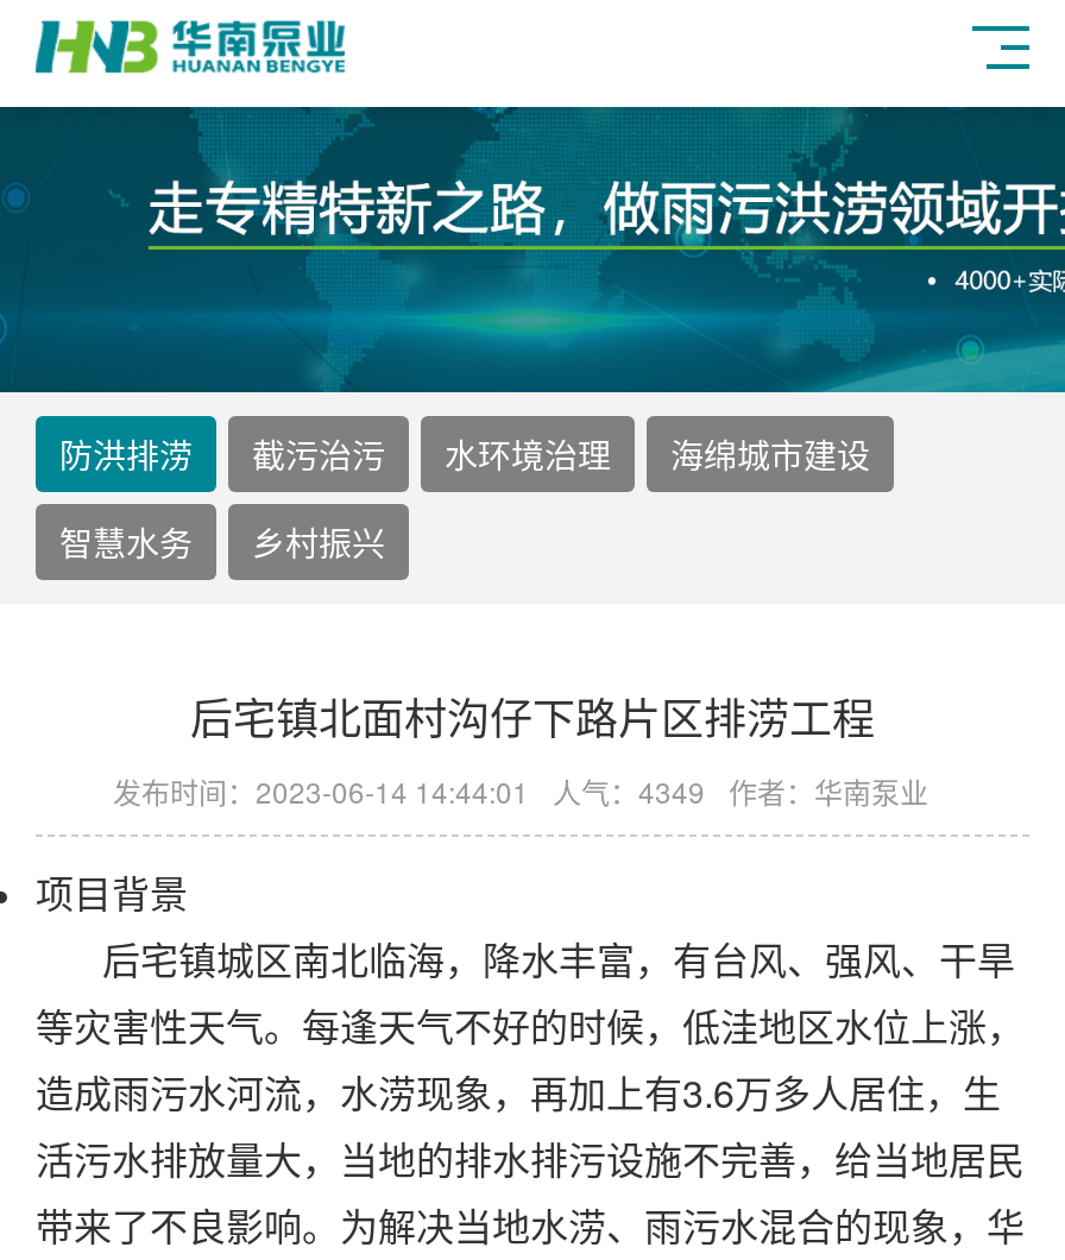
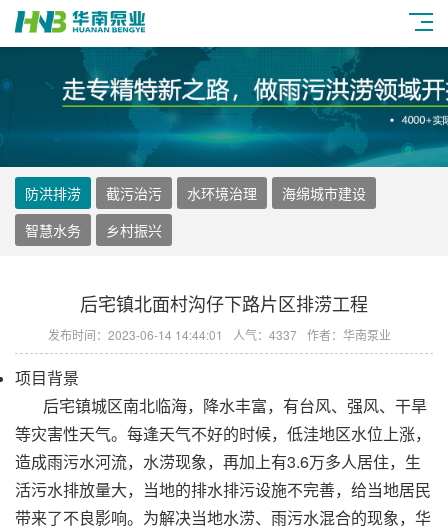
[113,770,928,811] 发布时间：2023-06-14 14:44:01 人气：4349 作者：华南泵业 -> [47,326,390,343] 发布时间：2023-06-14 14:44:01 人气：4337 作者：华南泵业

